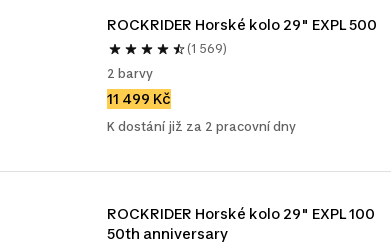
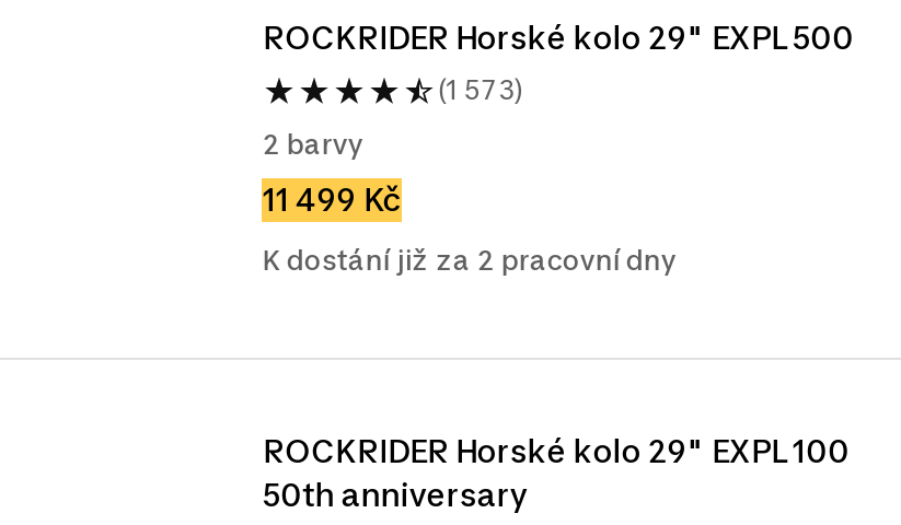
[187,41,227,56] (1 569) -> [437,73,523,106] (1 573)

